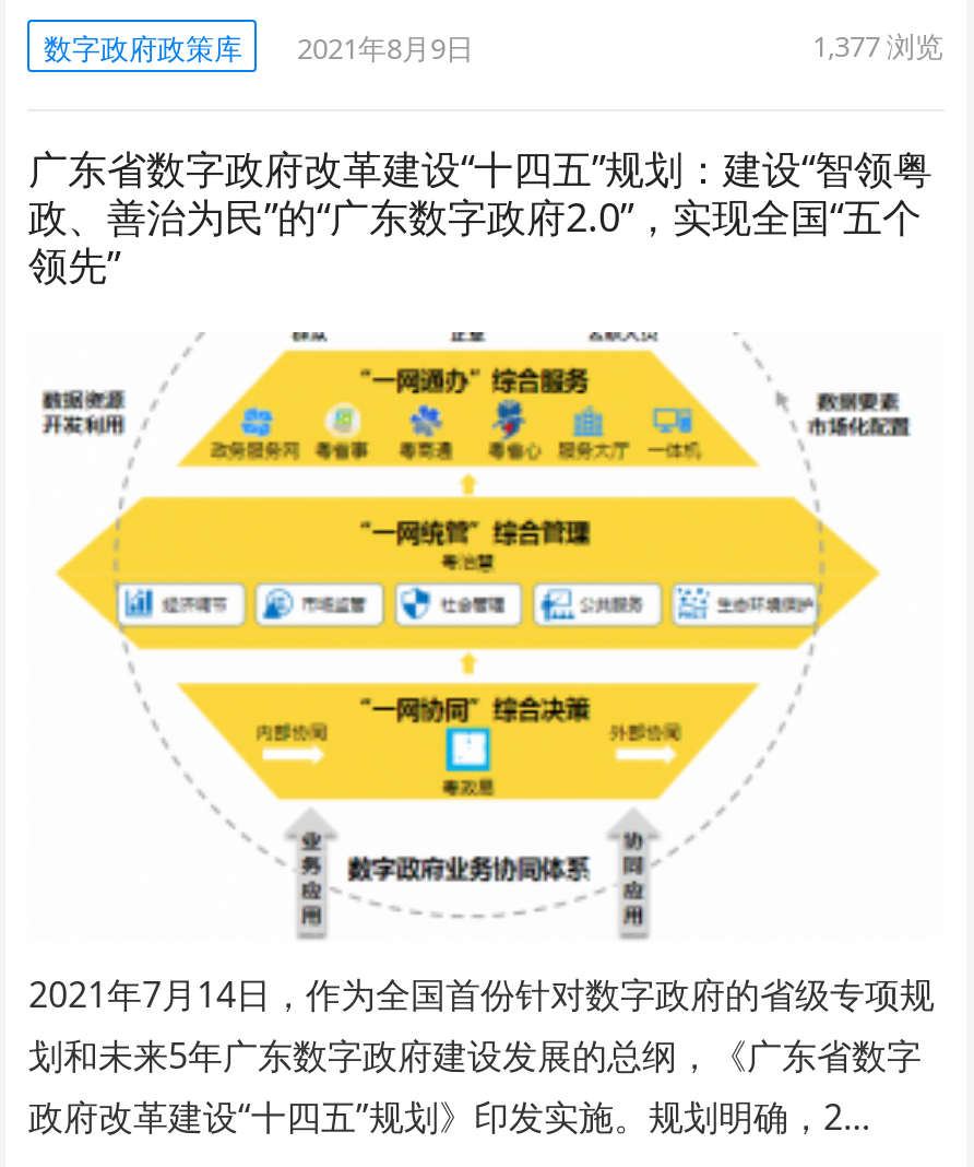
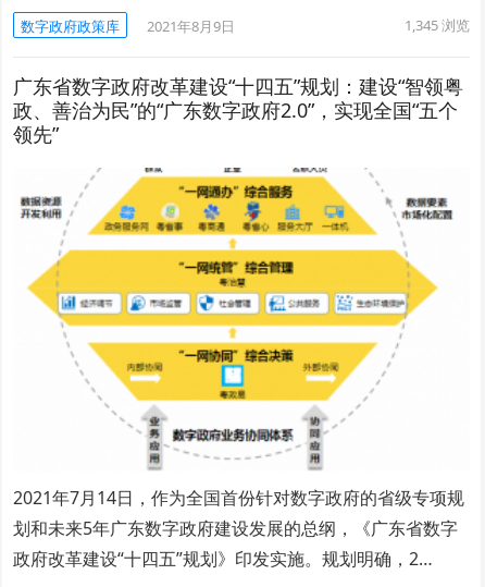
[812,25,943,65] 1,377浏览 -> [404,15,469,35] 1,345浏览

